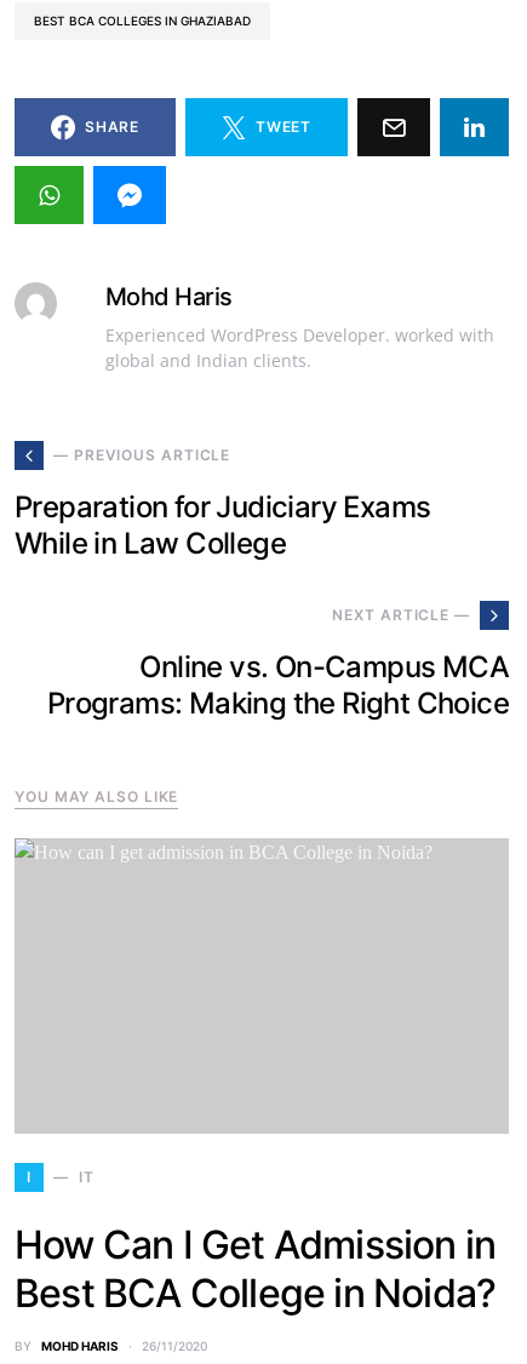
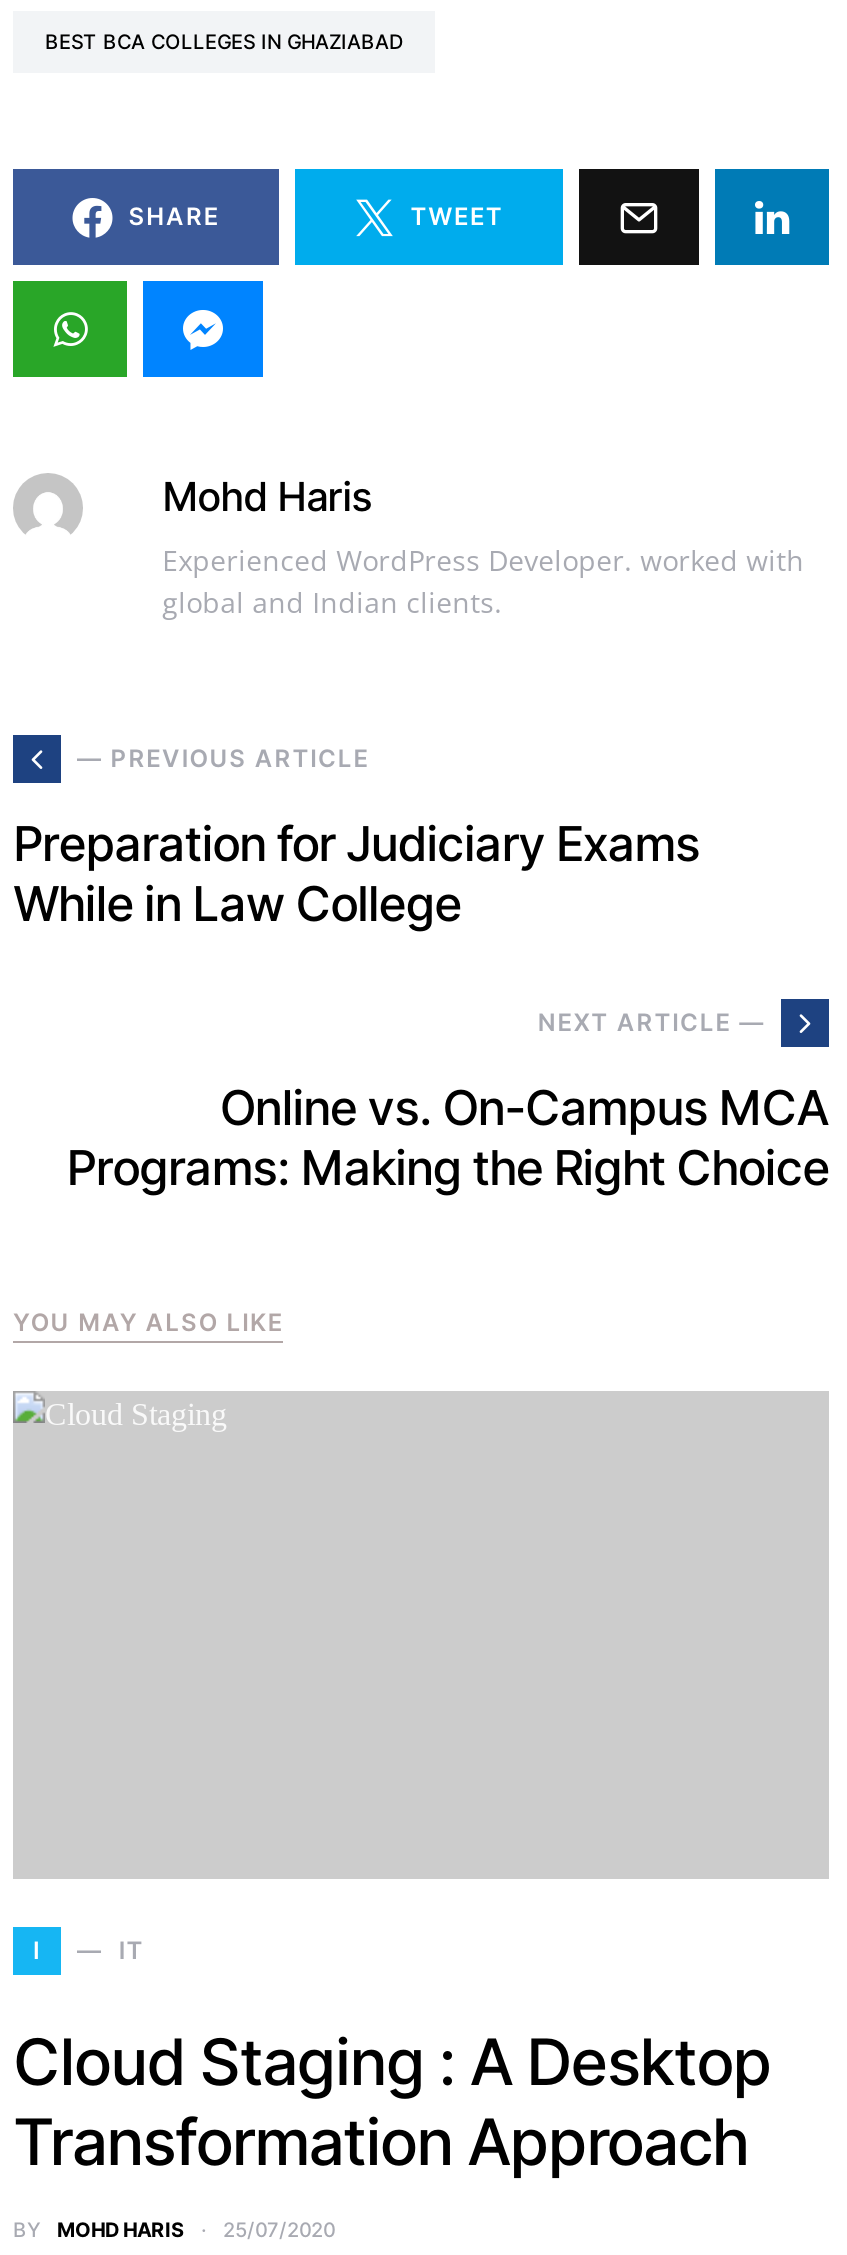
[15,1221,496,1317] How Can I Get Admission in | Best BCA College in Noida? -> [13,2023,771,2181] Cloud Staging : A Desktop | Transformation Approach
[15,1339,207,1353] BY MOHD HARIS 26/11/2020 -> [13,2217,335,2241] BY MOHD HARIS 25/07/2020

